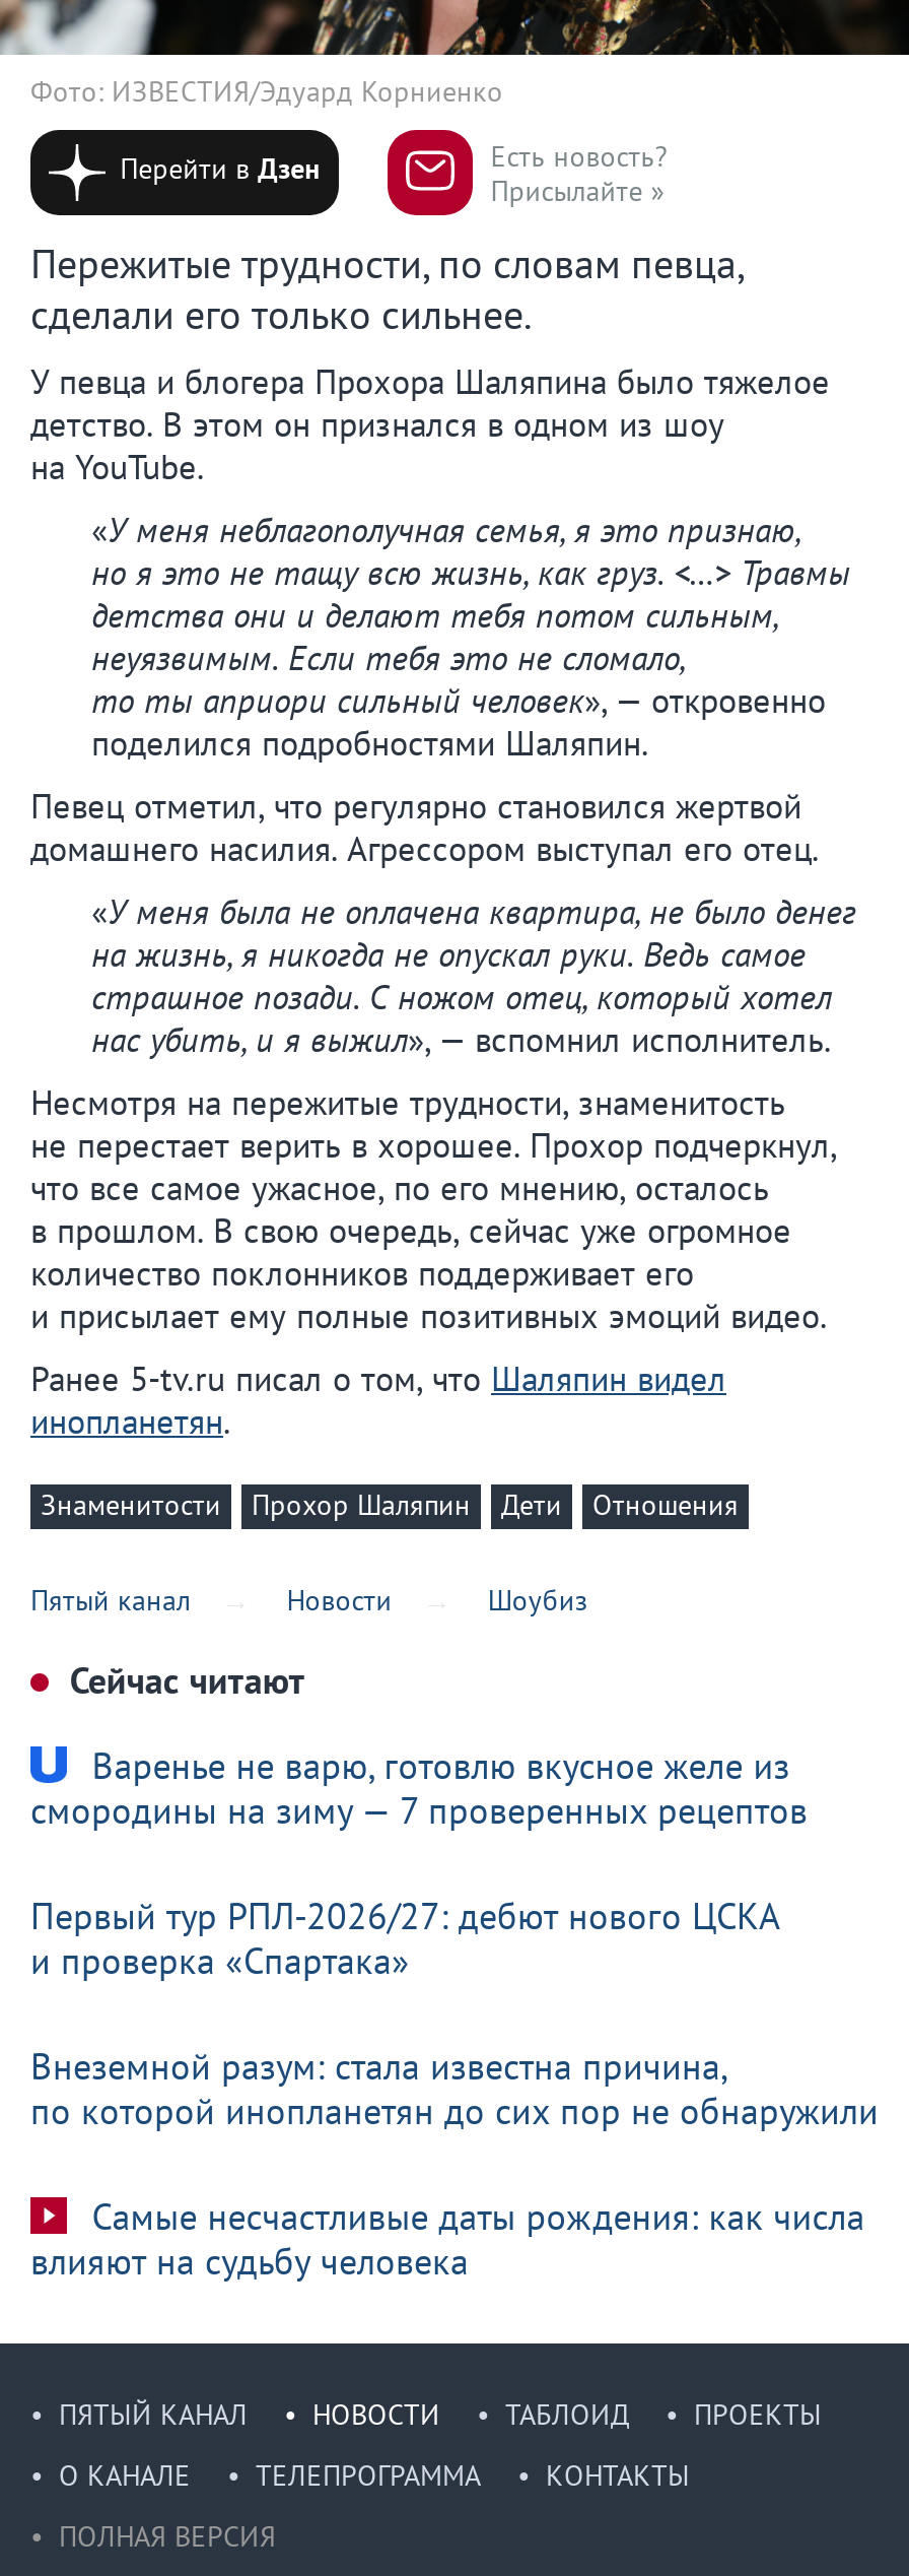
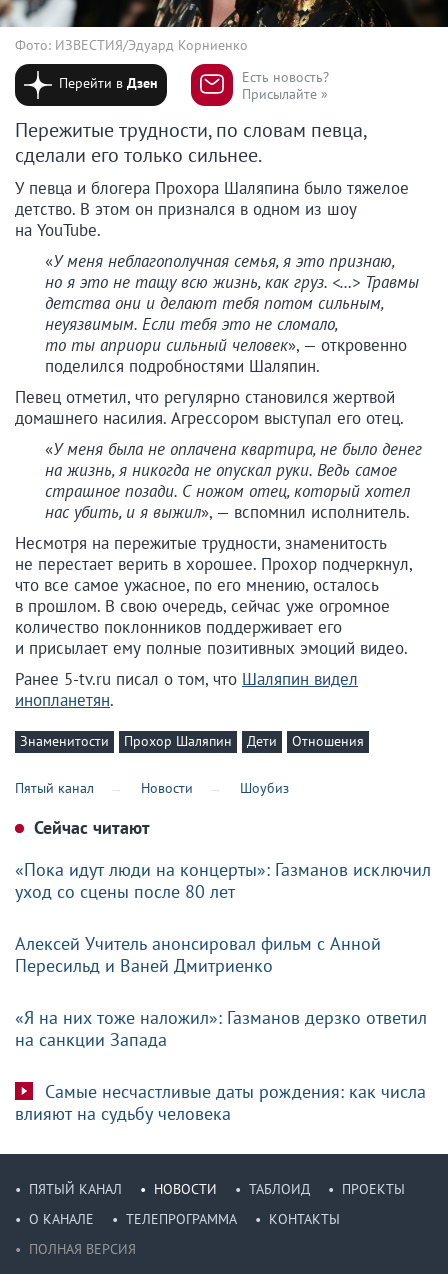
[30,1742,808,1833] Варенье не варю, готовлю вкусное желе из | смородины на зиму — 7 проверенных рецептов -> [15,858,431,903] «Пока идут люди на концерты»: Газманов исключил | уход со сцены после 80 лет
[30,1892,781,1984] Первый тур РПЛ-2026/27: дебют нового ЦСКА | и проверка «Спартака» -> [15,932,381,977] Алексей Учитель анонсировал фильм с Анной | Пересильд и Ваней Дмитриенко
[30,2043,879,2134] Внеземной разум: стала известна причина, | по которой инопланетян до сих пор не обнаружили -> [15,1006,427,1051] «Я на них тоже наложил»: Газманов дерзко ответил | на санкции Запада

